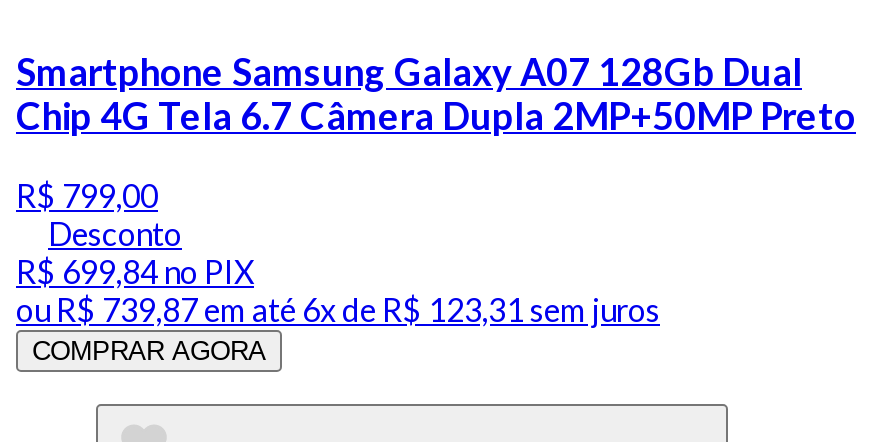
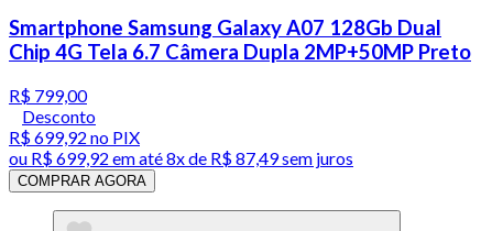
[16,252,254,290] R$ 699,84 no PIX -> [9,127,140,148] R$ 699,92 no PIX
[16,290,660,328] ou R$ 739,87 em até 6x de R$ 123,31 sem juros -> [9,148,353,168] ou R$ 699,92 em até 8x de R$ 87,49 sem juros

